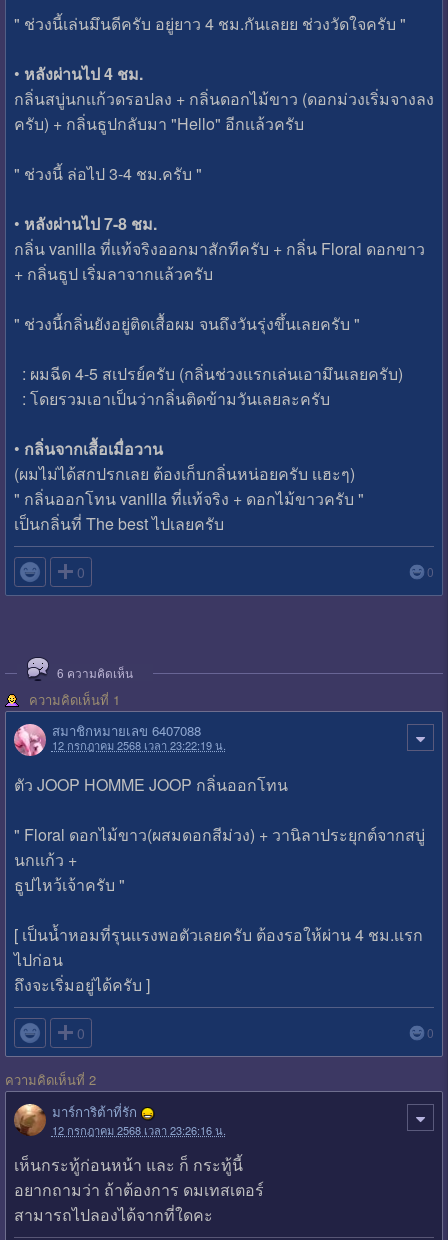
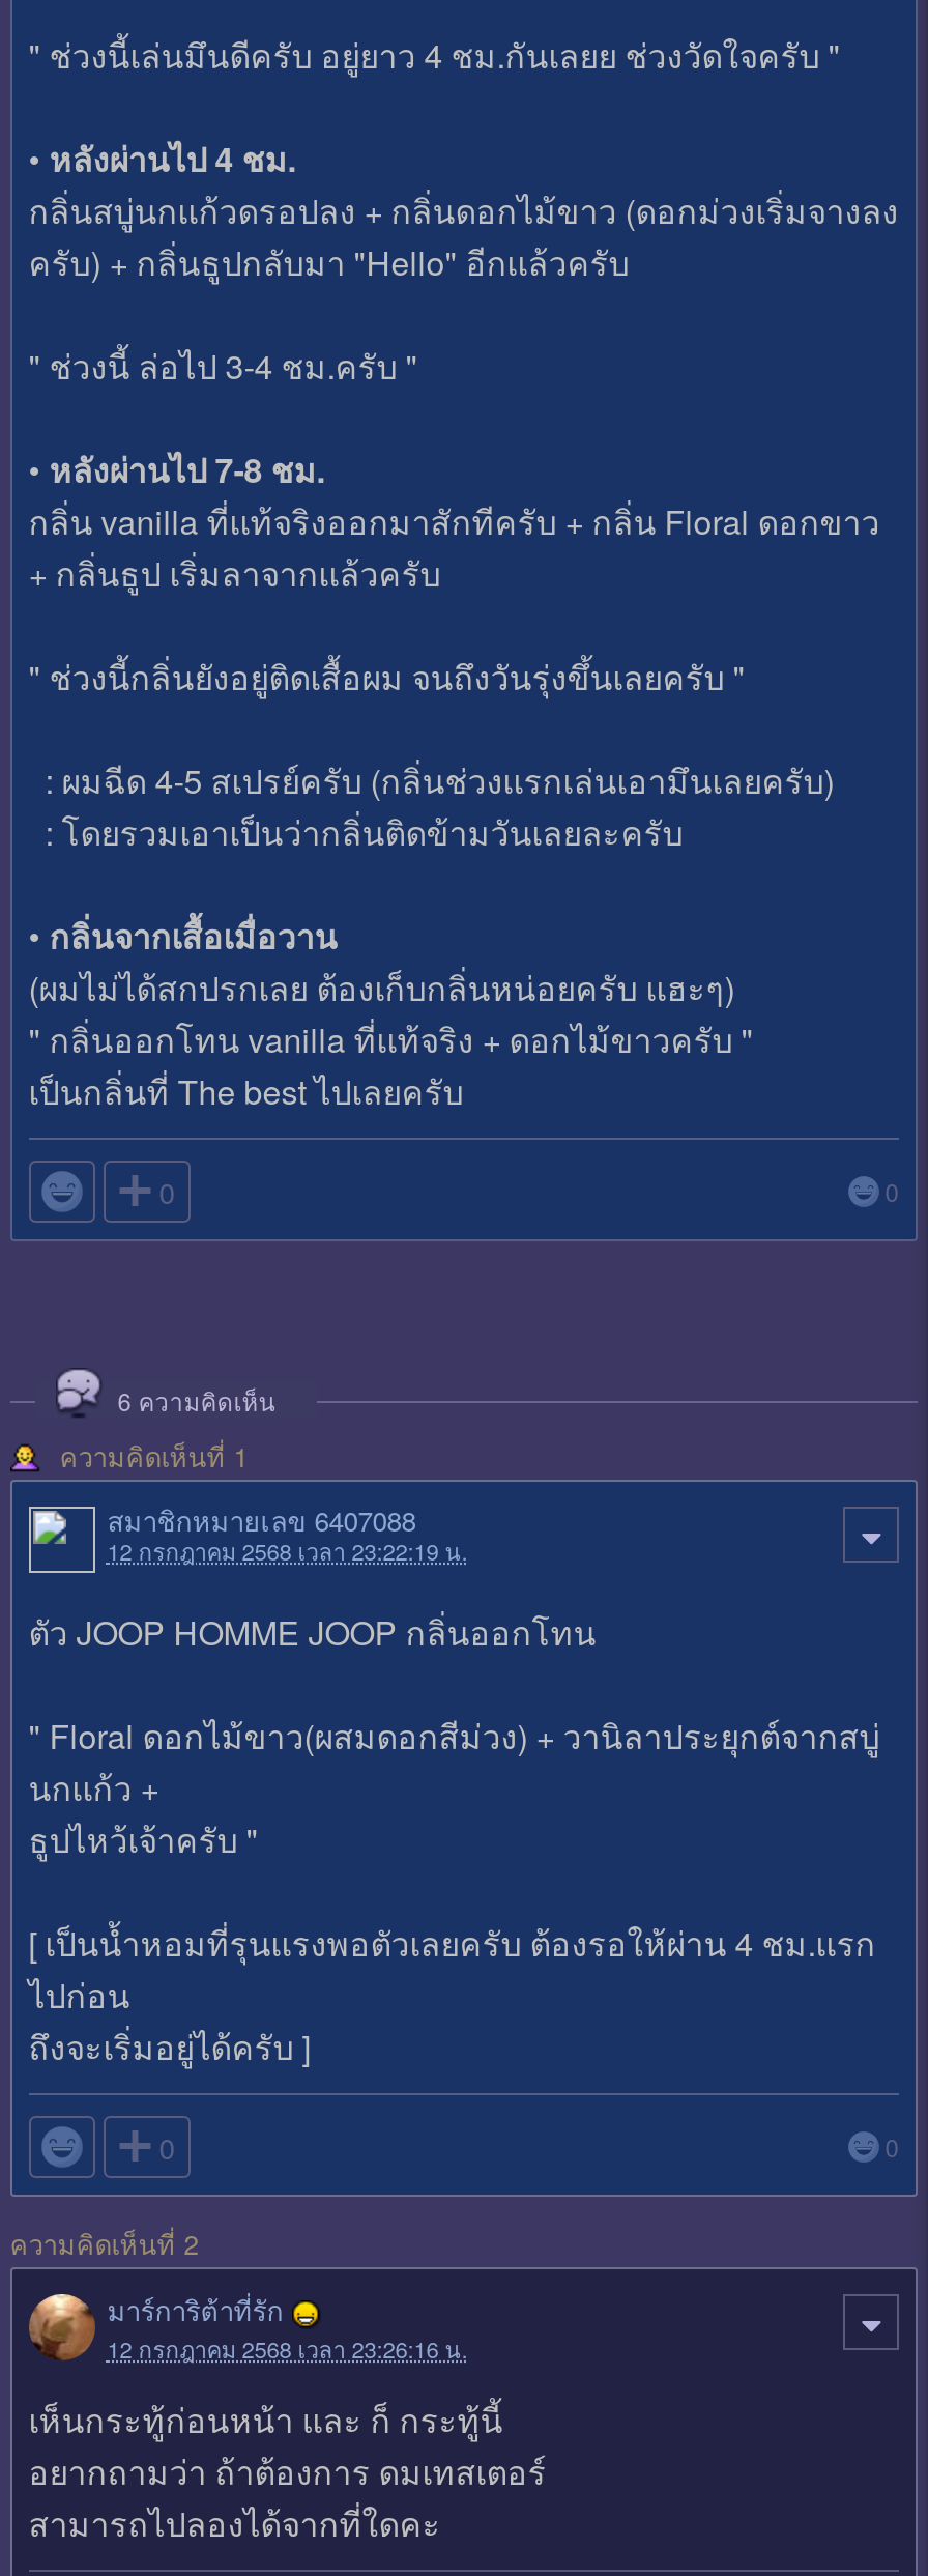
[13,723,47,757] [image] -> [27,1505,97,1575] [image]

